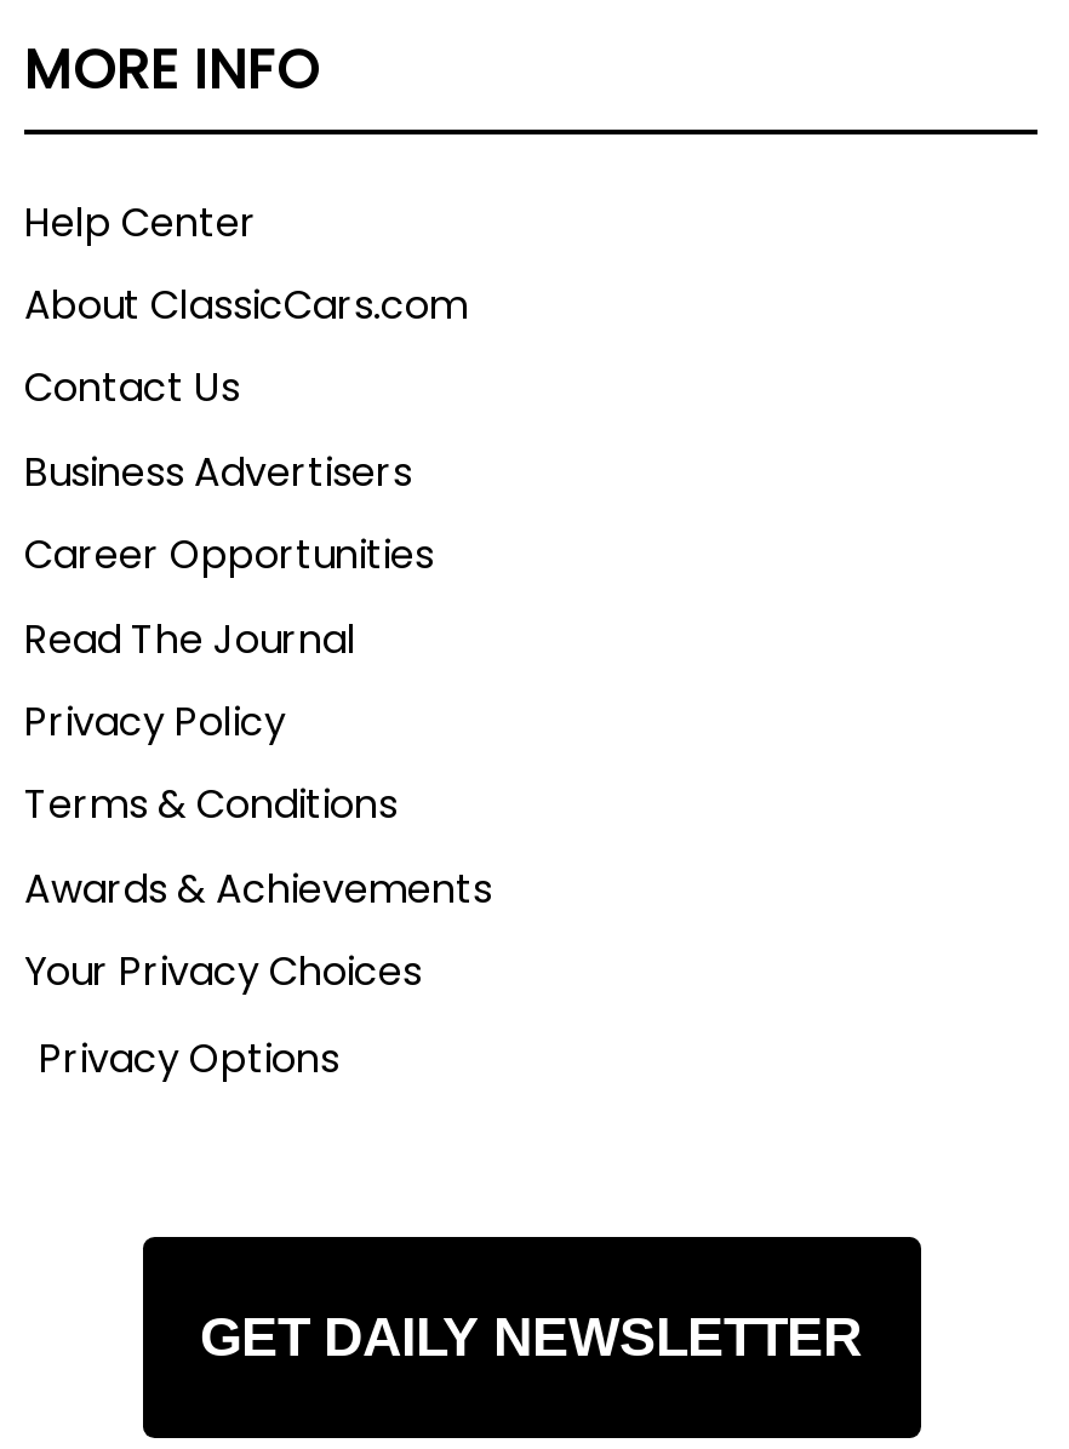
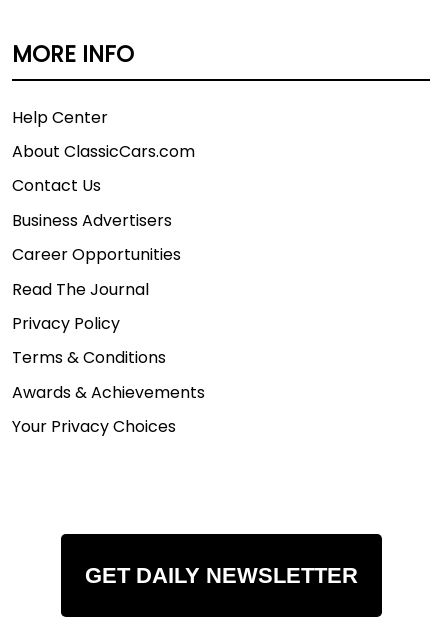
[39,1030,339,1086] Privacy Options -> none

